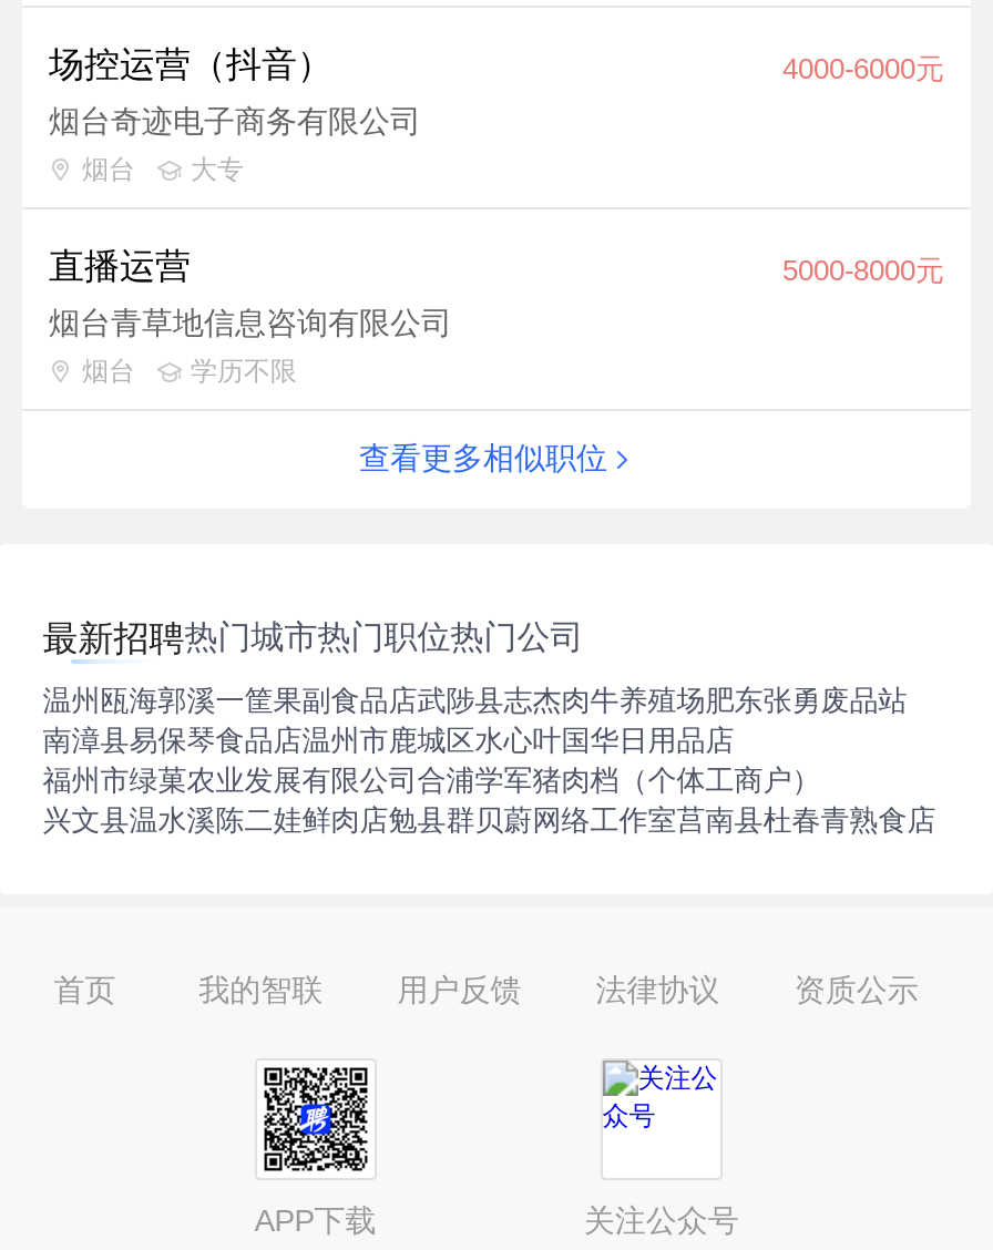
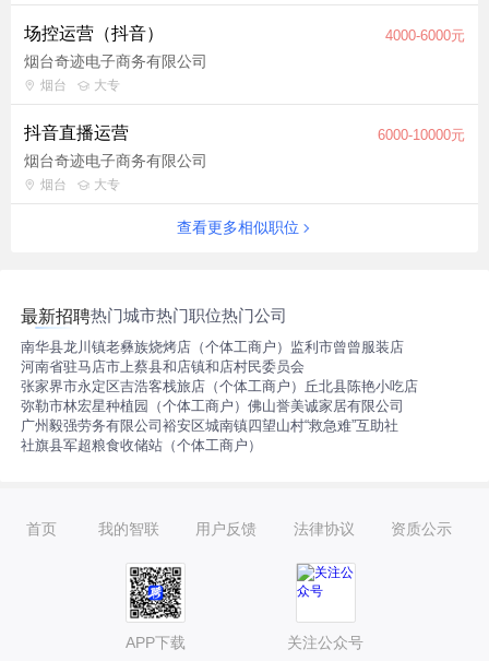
[49,247,944,287] 直播运营 | 5000-8000元 -> [24,123,465,143] 抖音直播运营 | 6000-10000元
[49,305,452,340] 烟台青草地信息咨询有限公司 -> [24,152,207,169] 烟台奇迹电子商务有限公司
[191,356,297,387] 学历不限 -> [94,177,120,192] 大专
[43,685,936,838] 温州瓯海郭溪一筐果副食品店武陟县志杰肉牛养殖场肥东张勇废品站 | 南漳县易保琴食品店温州市鹿城区水心叶国华日用品店 | 福州市绿菓农业发展有限公司合浦学军猪肉档（个体工商户） | 兴文县温水溪陈二娃鲜肉店勉县群贝蔚网络工作室莒南县杜春青熟食店 -> [21,339,418,454] 南华县龙川镇老彝族烧烤店（个体工商户）监利市曾曾服装店 | 河南省驻马店市上蔡县和店镇和店村民委员会 | 张家界市永定区吉浩客栈旅店（个体工商户）丘北县陈艳小吃店 | 弥勒市林宏星种植园（个体工商户）佛山誉美诚家居有限公司 | 广州毅强劳务有限公司裕安区城南镇四望山村“救急难”互助社 | 社旗县军超粮食收储站（个体工商户）

